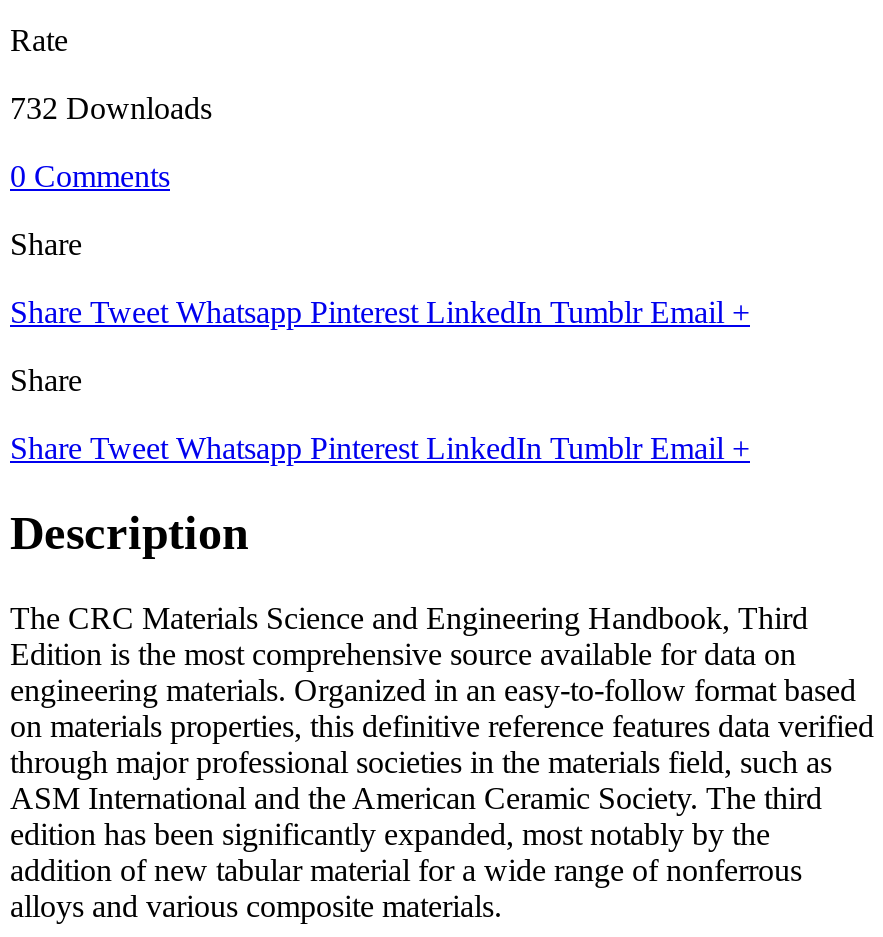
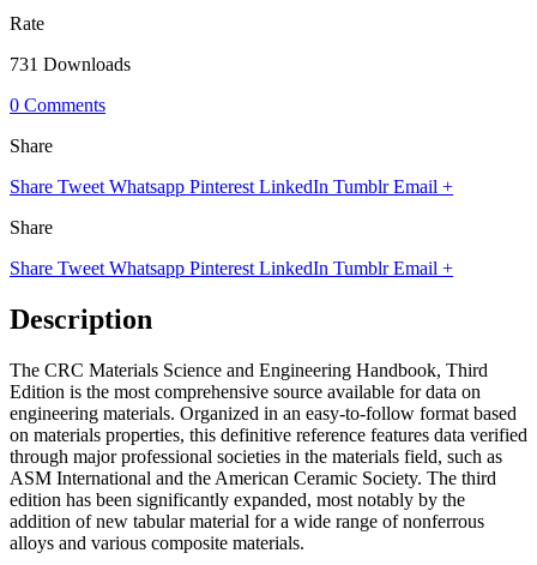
[10,91,212,125] 732 Downloads -> [10,54,131,74] 731 Downloads

